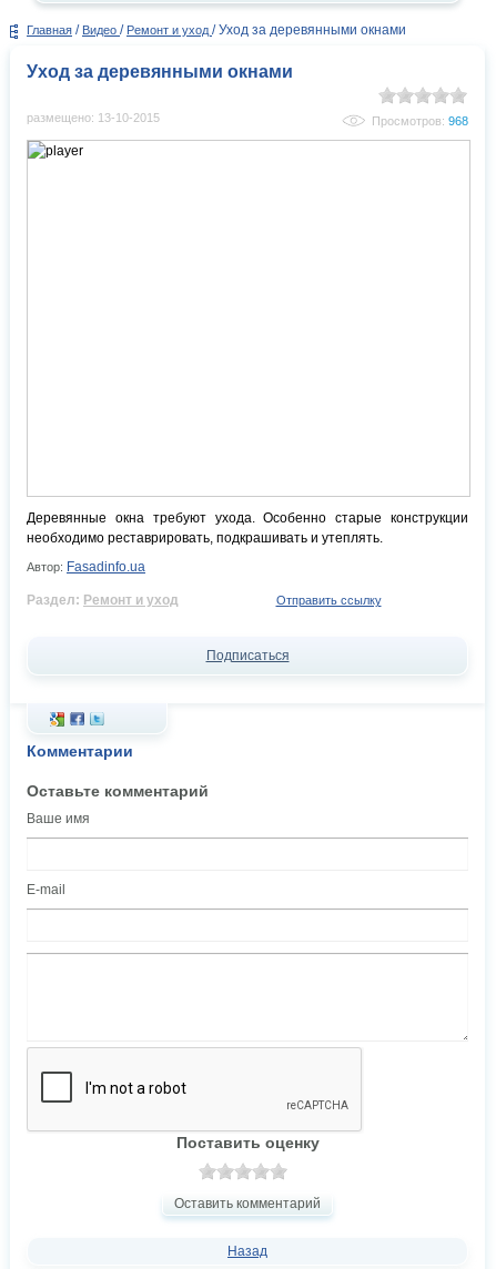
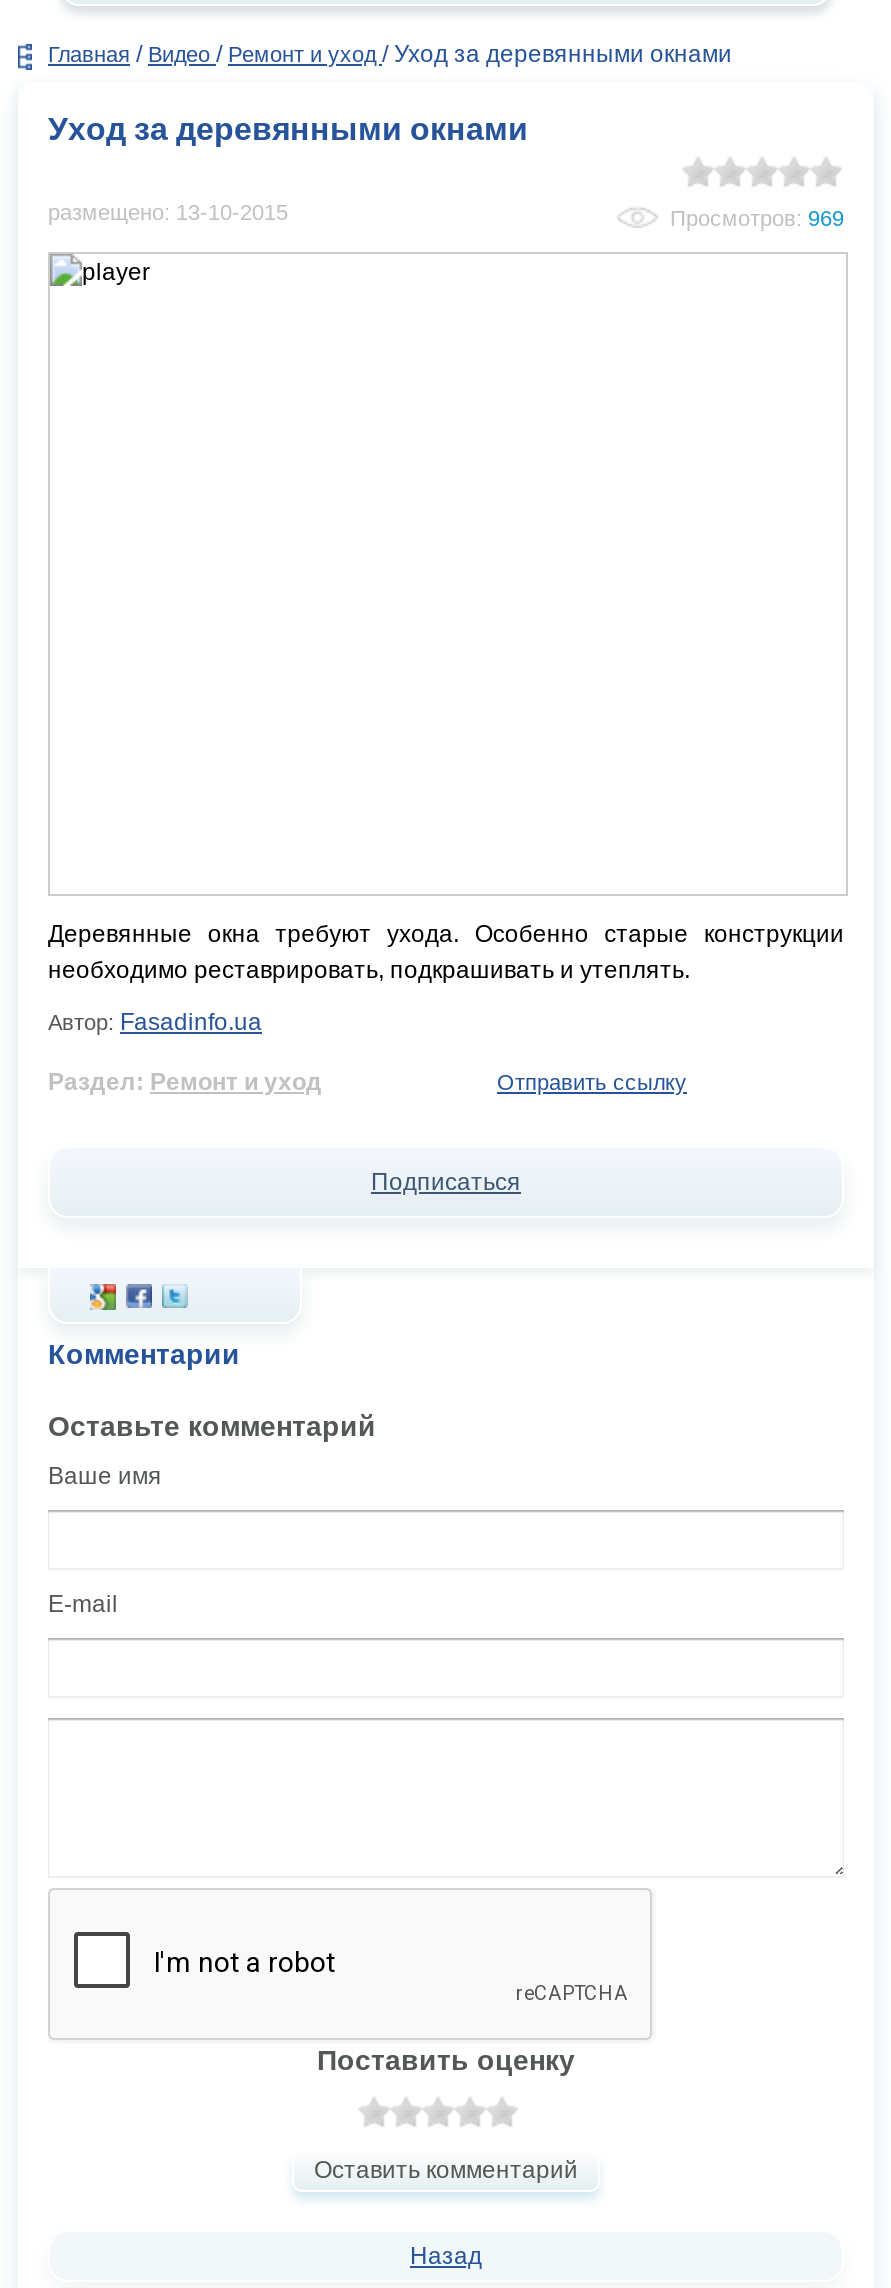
[372,114,468,128] Просмотров: 968 -> [670,206,844,230] Просмотров: 969

